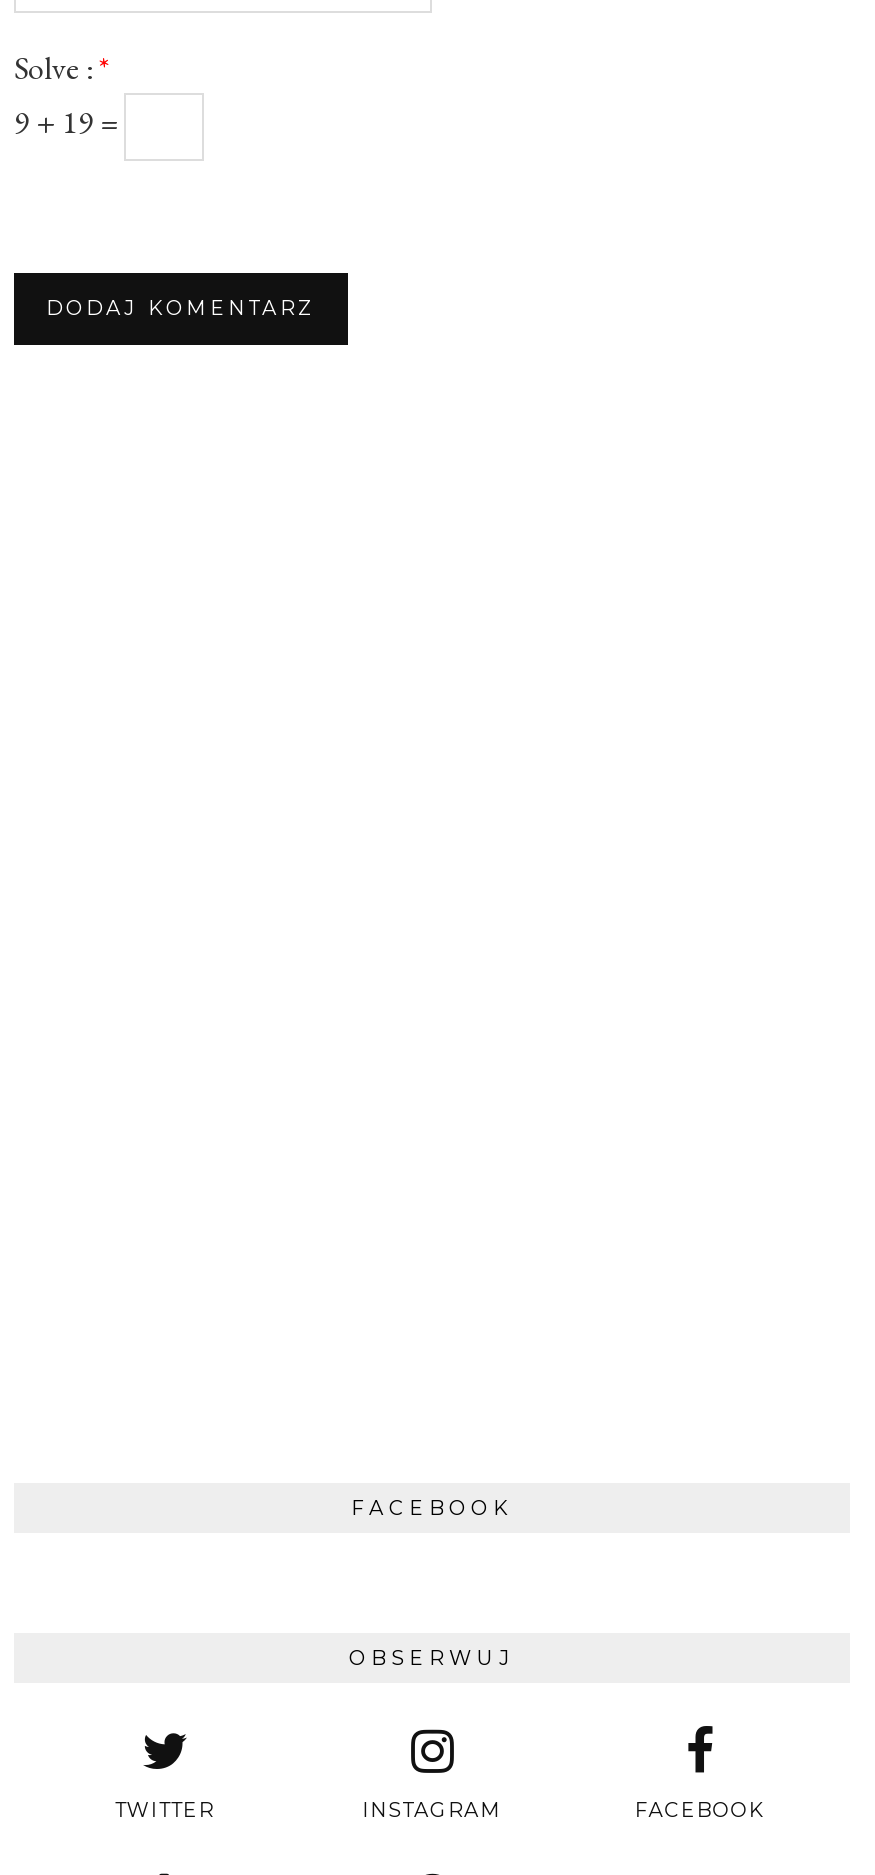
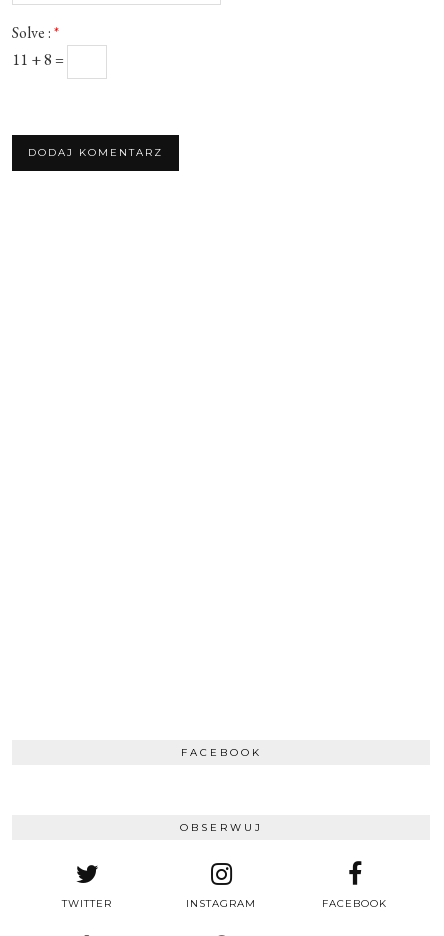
[14,101,124,143] 9 + 19 = -> [12,49,67,70] 11 + 8 =

